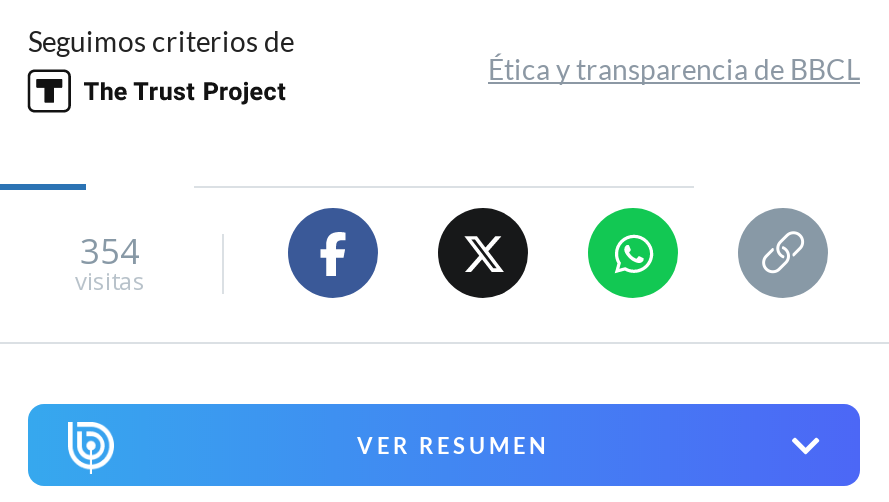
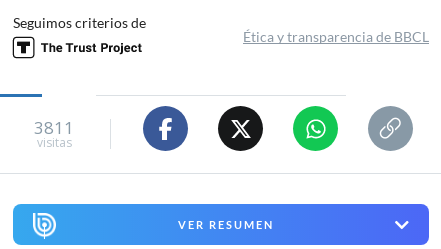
[80,228,140,274] 354 -> [34,116,74,139] 3811

